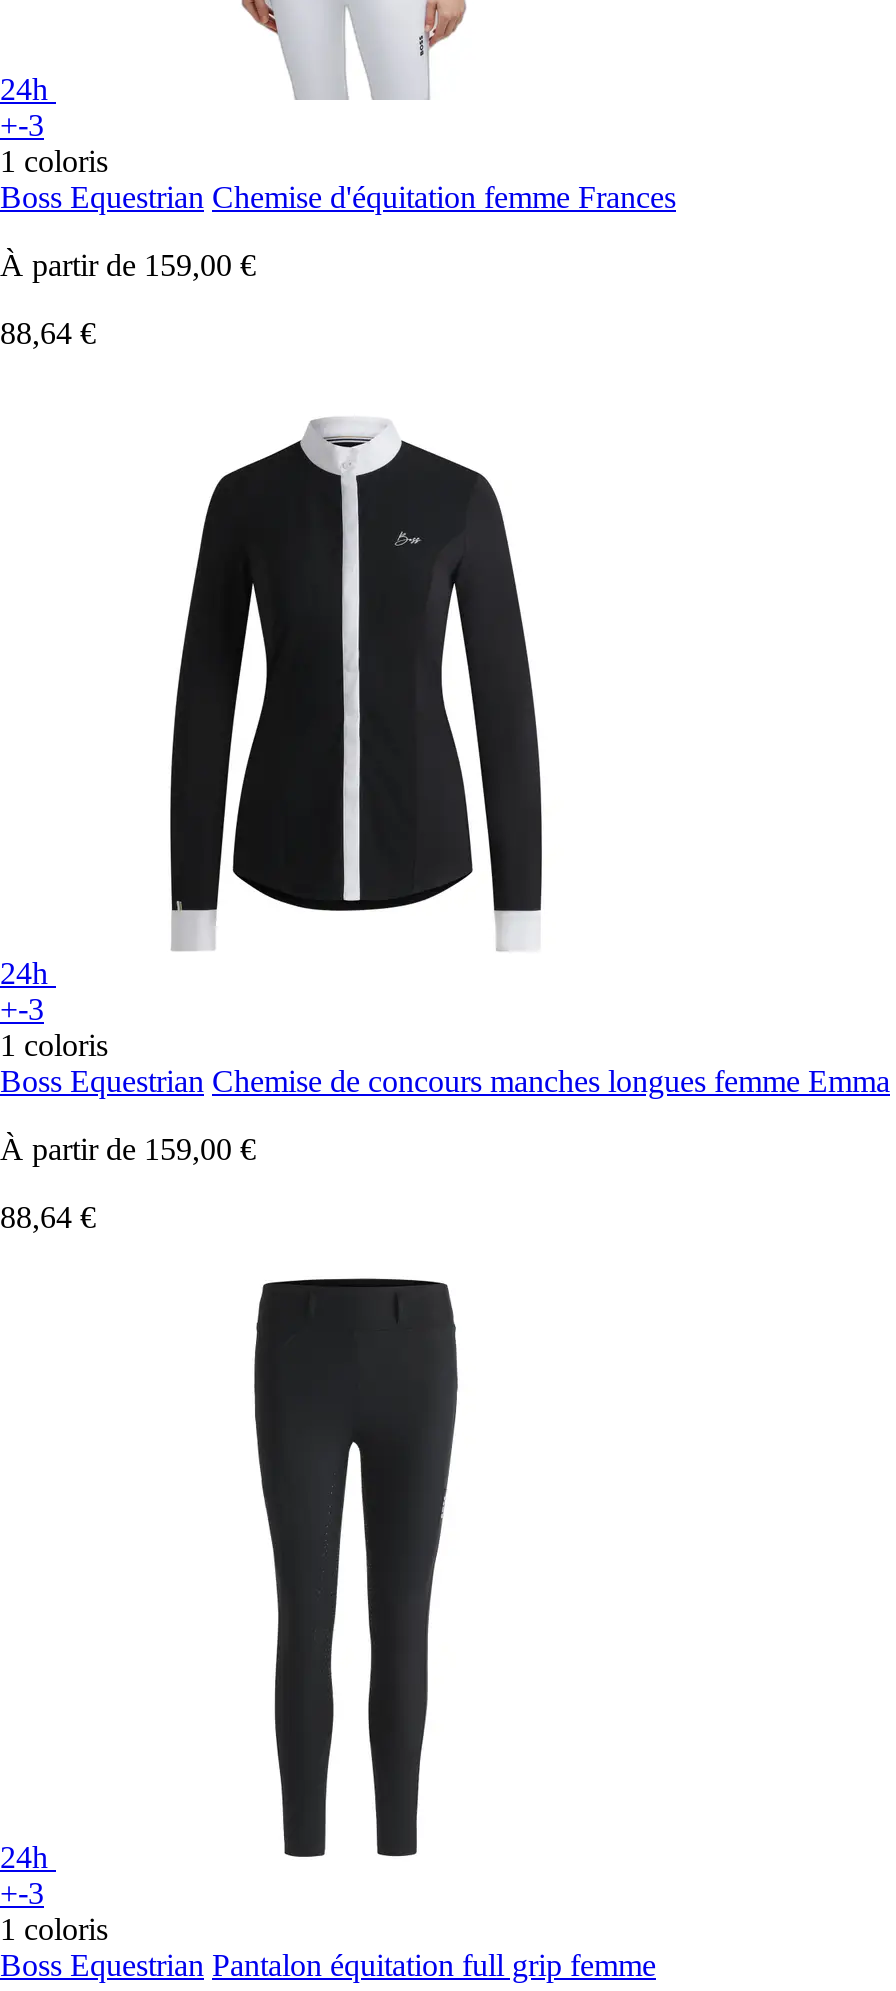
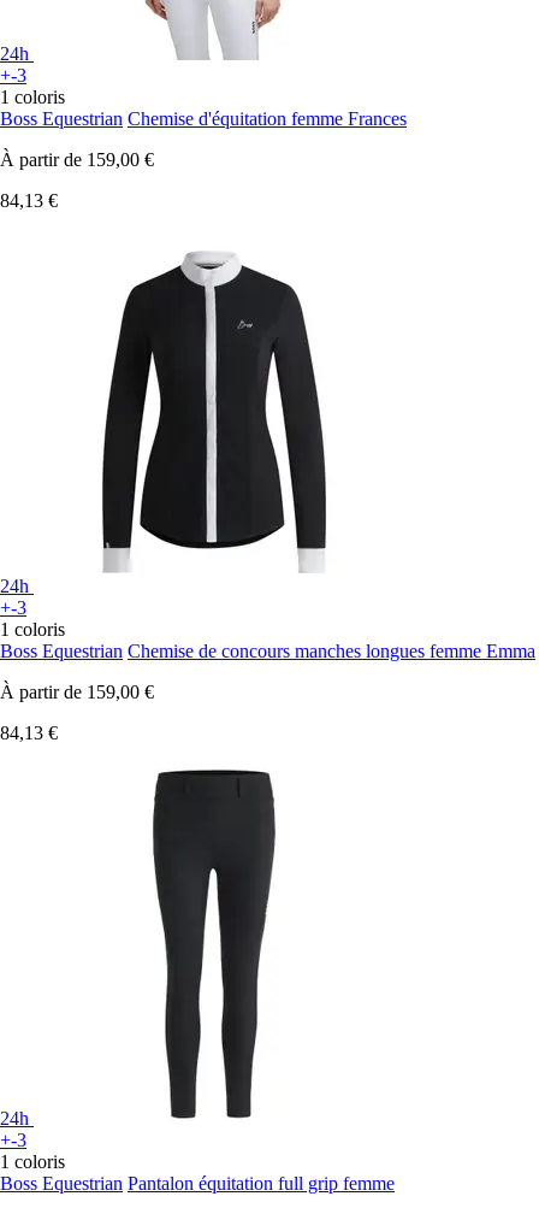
[0,317,96,351] 88,64 € -> [0,191,58,211] 84,13 €
[0,1201,96,1235] 88,64 € -> [0,723,58,743] 84,13 €

